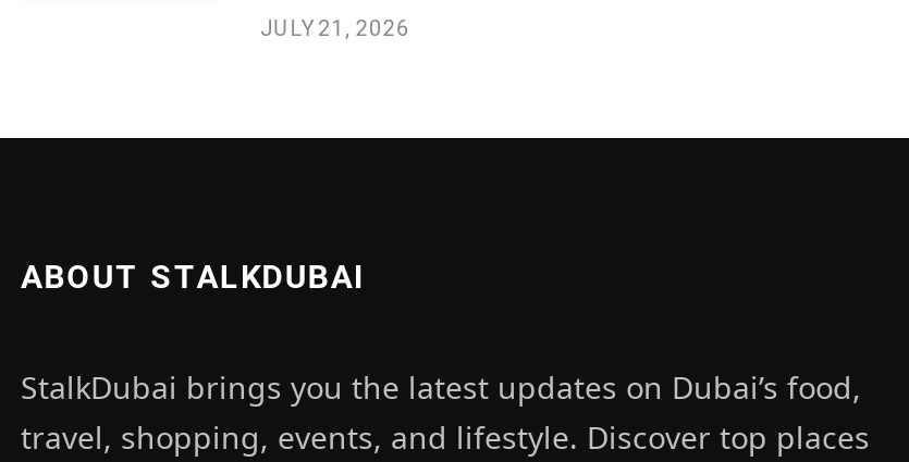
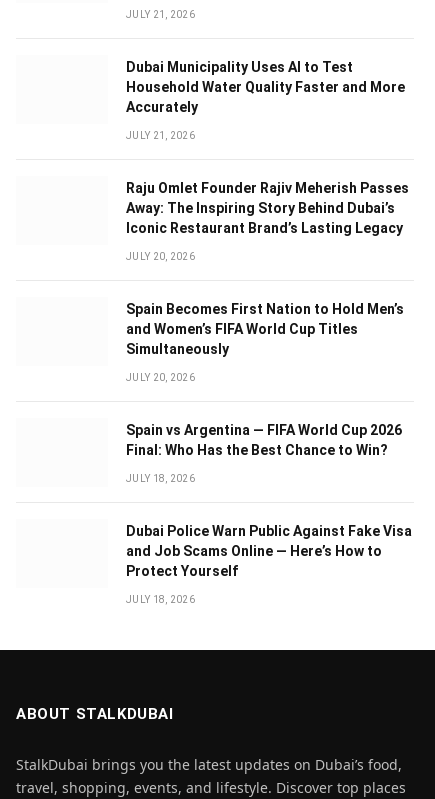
none -> [126,59,412,605] Dubai Municipality Uses AI to Test | Household Water Quality Faster and More | Accurately | JULY 21, 2026 | Raju Omlet Founder Rajiv Meherish Passes | Away: The Inspiring Story Behind Dubai’s | Iconic Restaurant Brand’s Lasting Legacy | JULY 20, 2026 | Spain Becomes First Nation to Hold Men’s | and Women’s FIFA World Cup Titles | Simultaneously | JULY 20, 2026 | Spain vs Argentina — FIFA World Cup 2026 | Final: Who Has the Best Chance to Win? | JULY 18, 2026 | Dubai Police Warn Public Against Fake Visa | and Job Scams Online — Here’s How to | Protect Yourself | JULY 18, 2026

